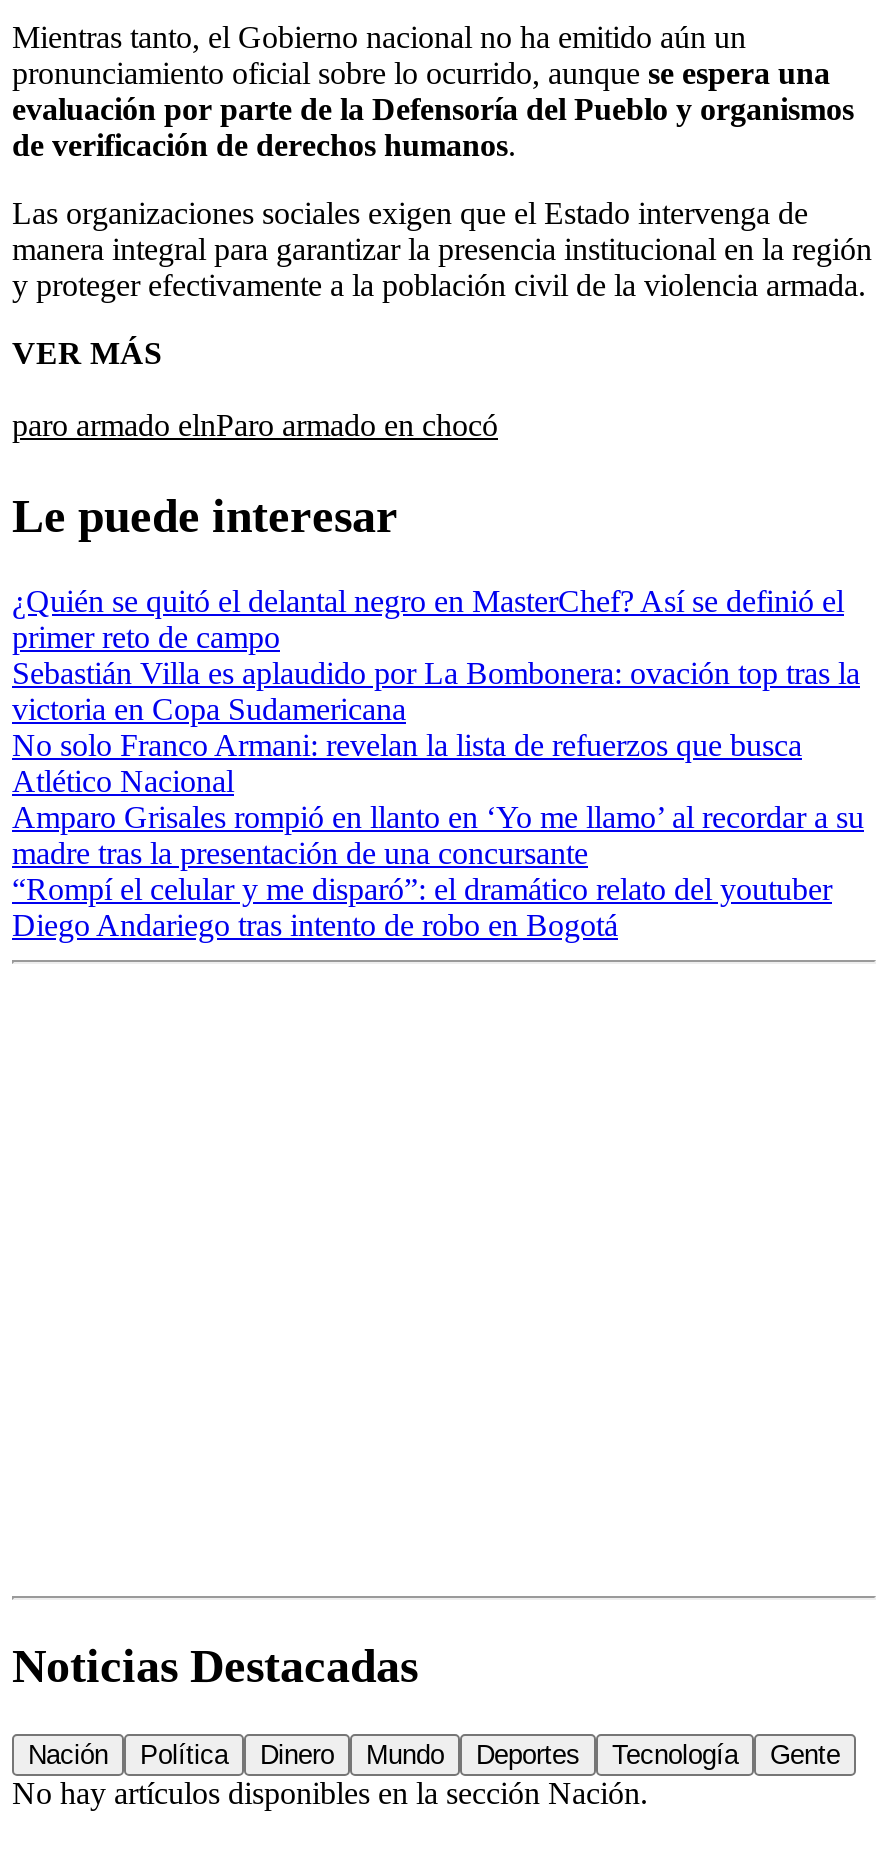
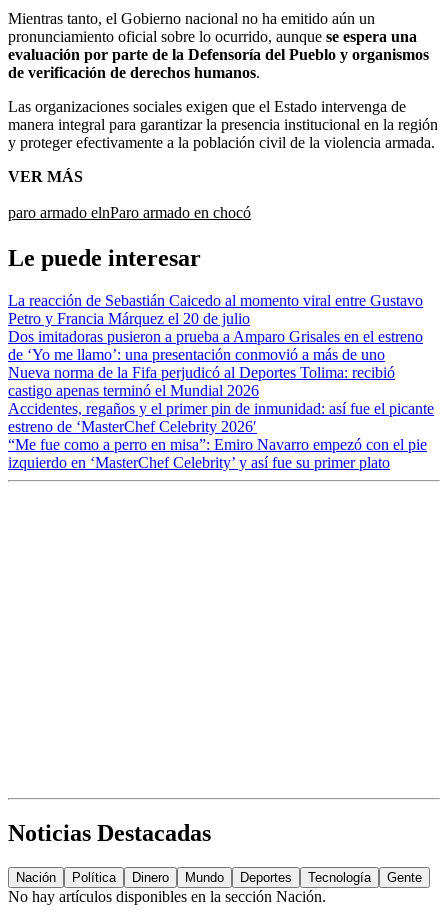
[12,584,864,942] ¿Quién se quitó el delantal negro en MasterChef? Así se definió el | primer reto de campo | Sebastián Villa es aplaudido por La Bombonera: ovación top tras la | victoria en Copa Sudamericana | No solo Franco Armani: revelan la lista de refuerzos que busca | Atlético Nacional | Amparo Grisales rompió en llanto en ‘Yo me llamo’ al recordar a su | madre tras la presentación de una concursante | “Rompí el celular y me disparó”: el dramático relato del youtuber | Diego Andariego tras intento de robo en Bogotá -> [8,292,434,471] La reacción de Sebastián Caicedo al momento viral entre Gustavo | Petro y Francia Márquez el 20 de julio | Dos imitadoras pusieron a prueba a Amparo Grisales en el estreno | de ‘Yo me llamo’: una presentación conmovió a más de uno | Nueva norma de la Fifa perjudicó al Deportes Tolima: recibió | castigo apenas terminó el Mundial 2026 | Accidentes, regaños y el primer pin de inmunidad: así fue el picante | estreno de ‘MasterChef Celebrity 2026′ | “Me fue como a perro en misa”: Emiro Navarro empezó con el pie | izquierdo en ‘MasterChef Celebrity’ y así fue su primer plato

